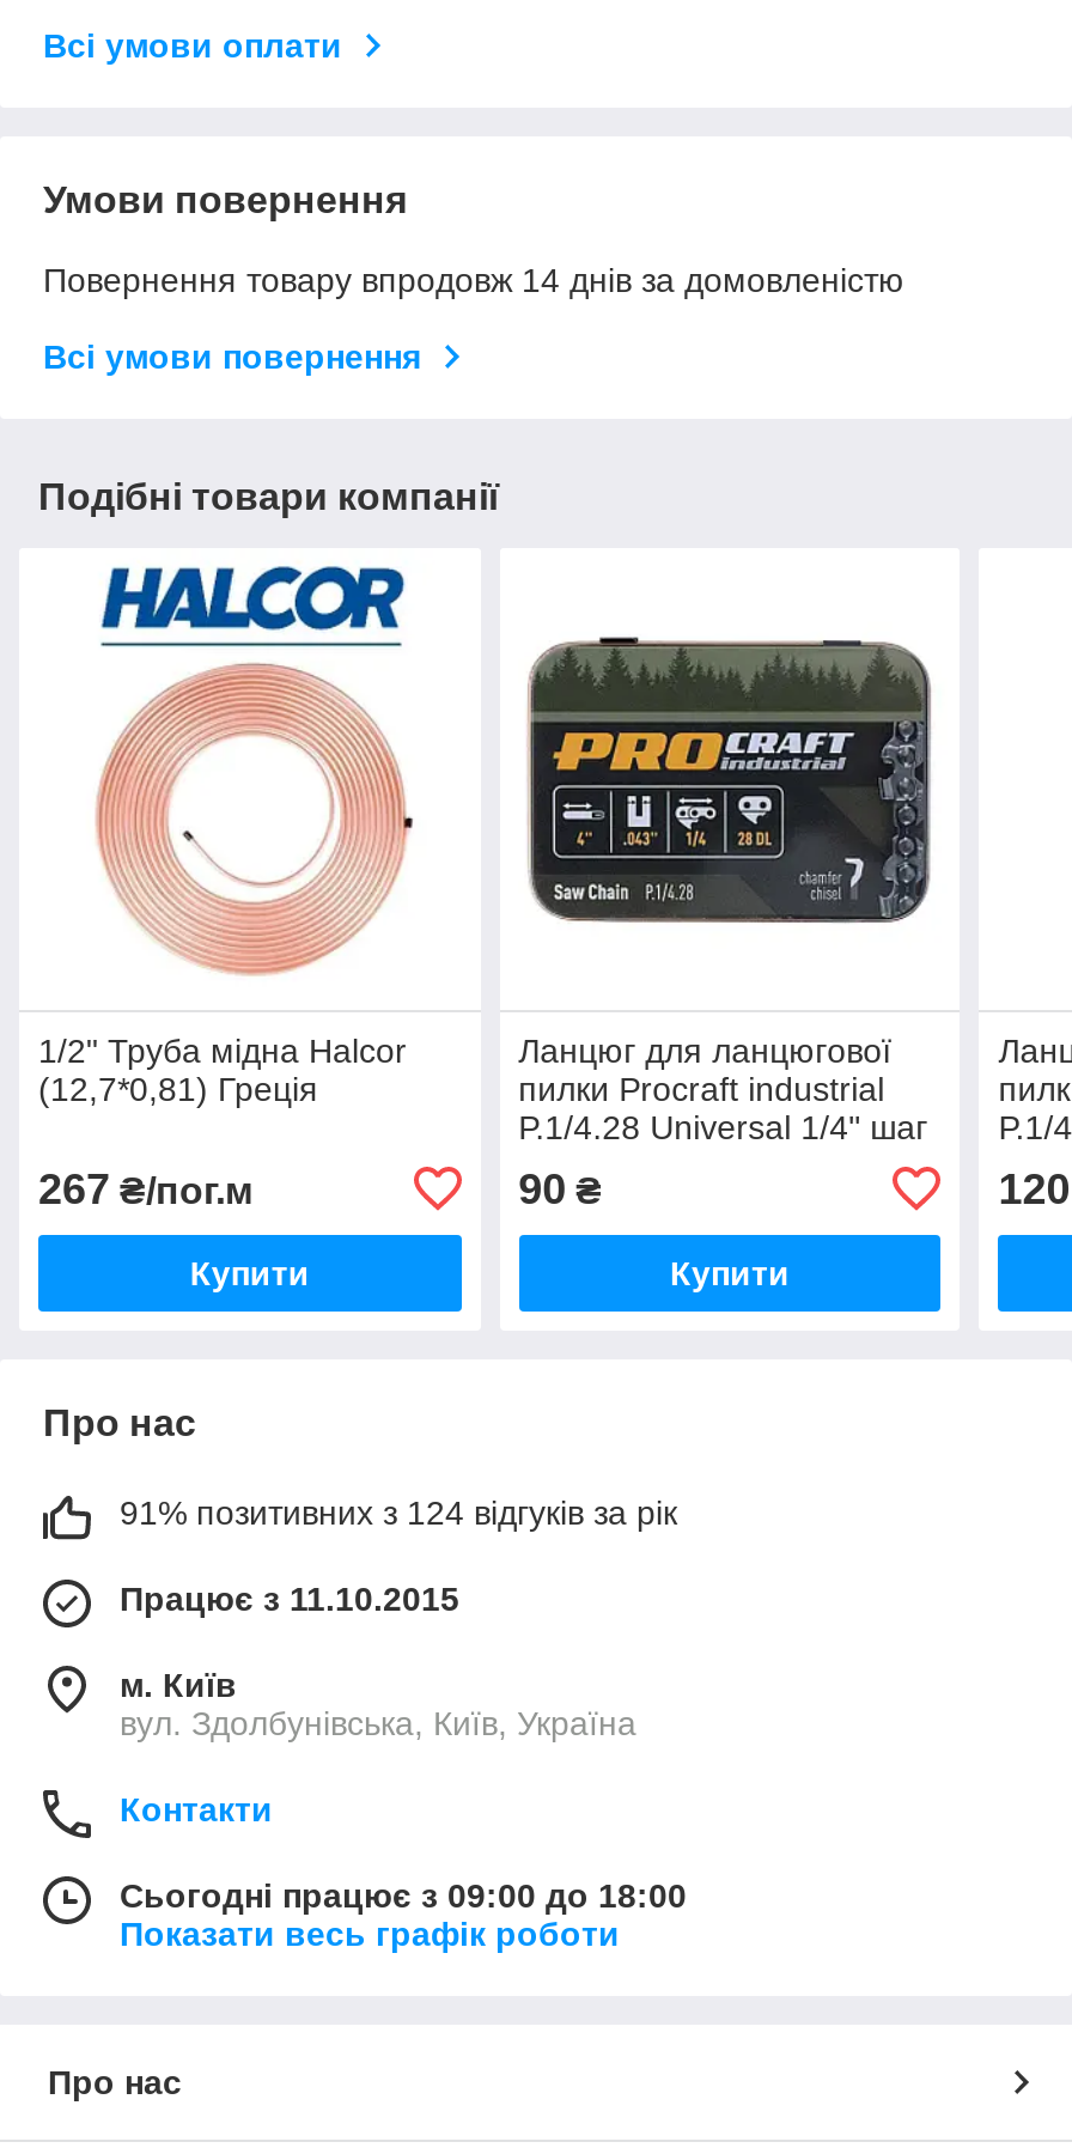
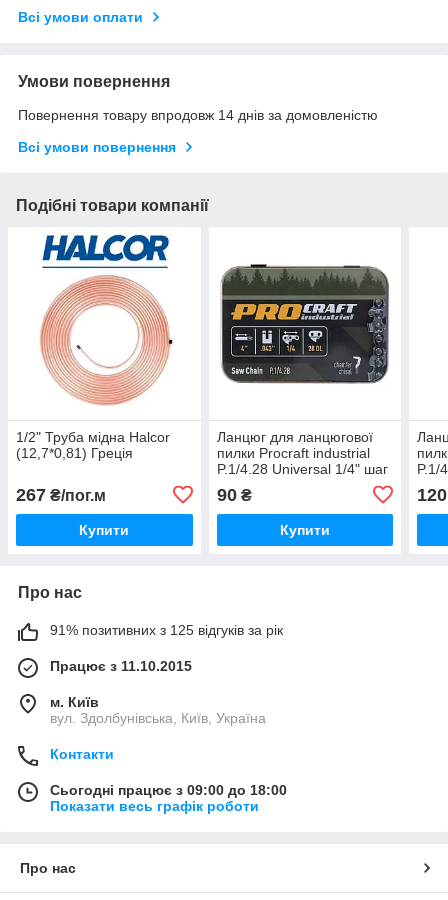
[120,1493,677,1531] 91% позитивних з 124 відгуків за рік -> [50,622,283,638] 91% позитивних з 125 відгуків за рік

